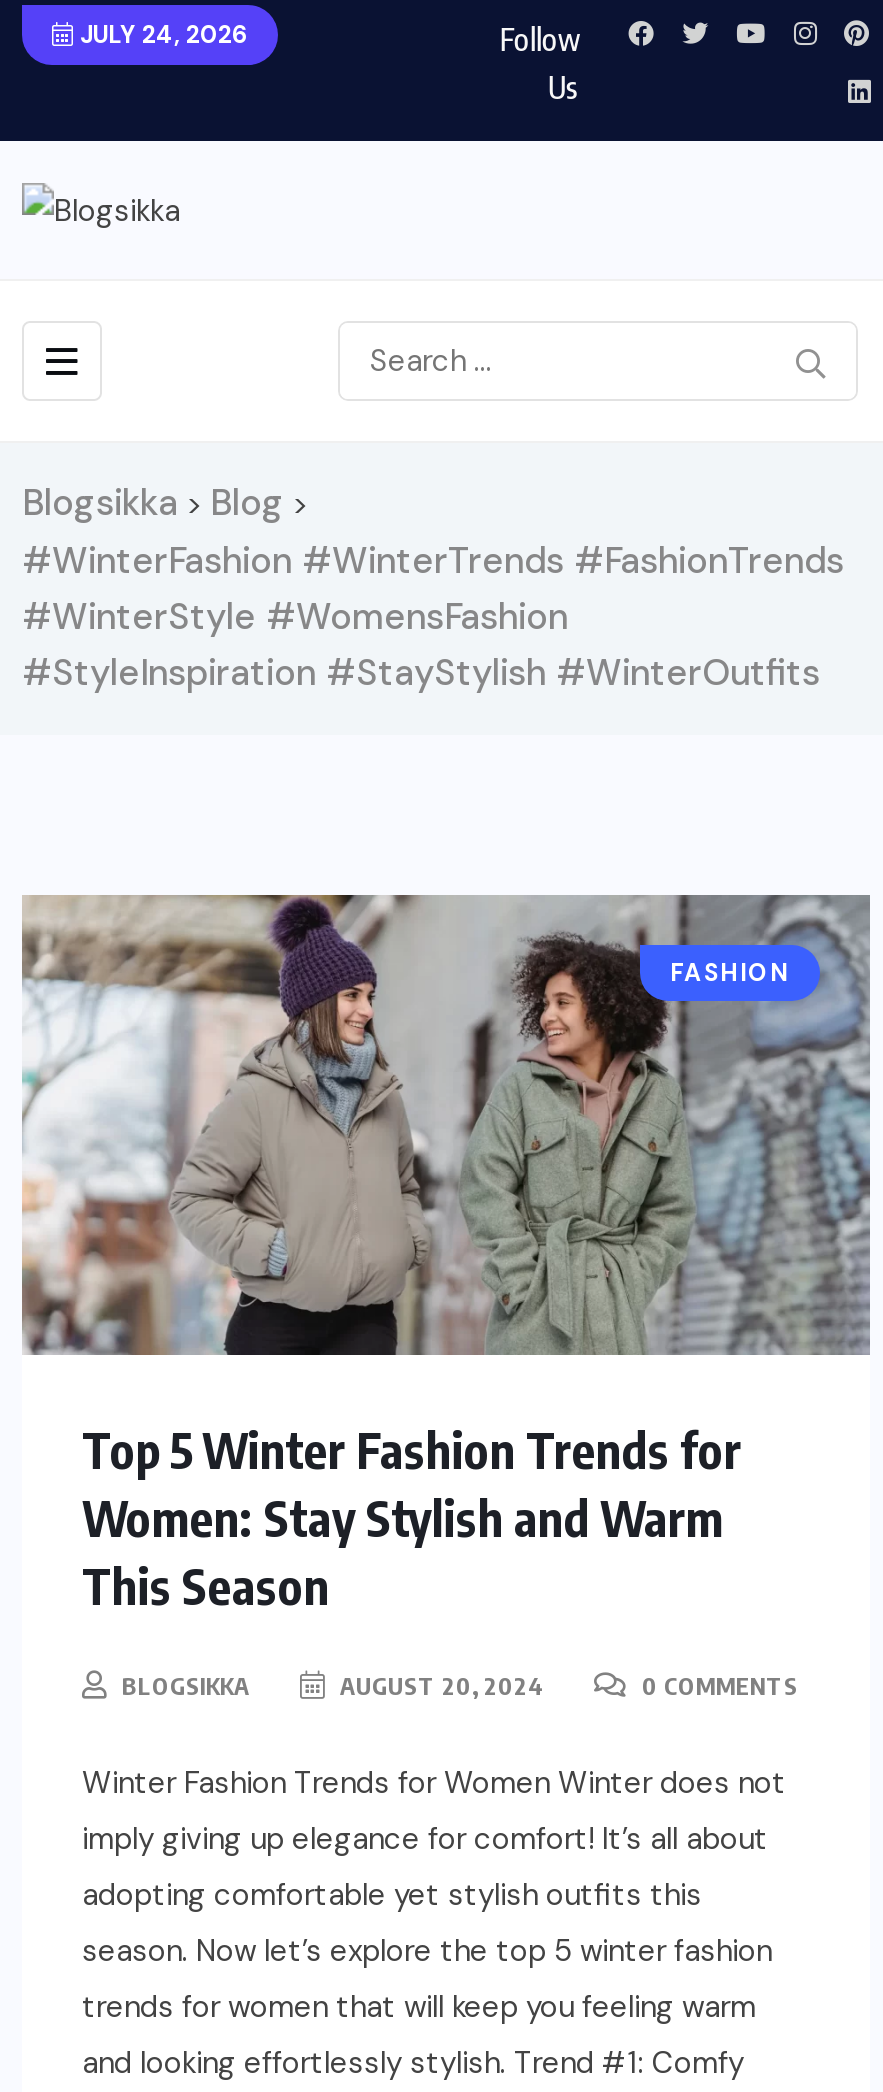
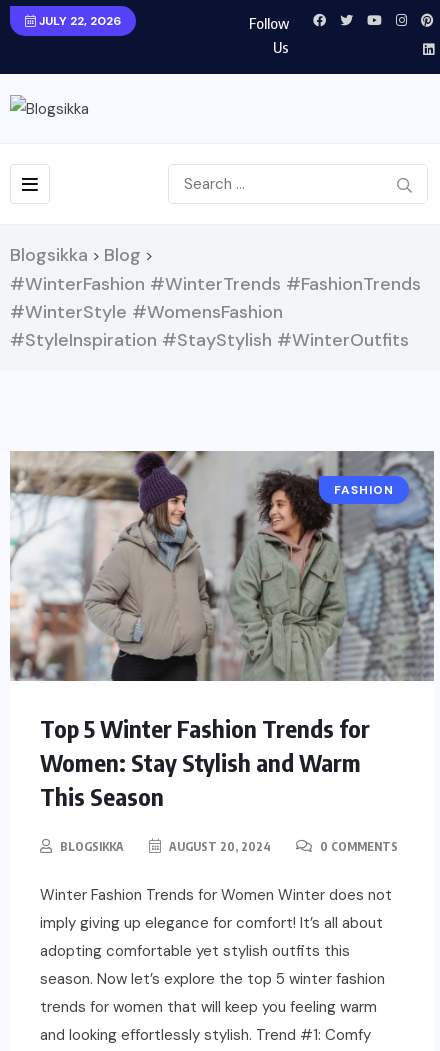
[74,19,248,51] JULY 24, 2026 -> [36,13,121,29] JULY 22, 2026

